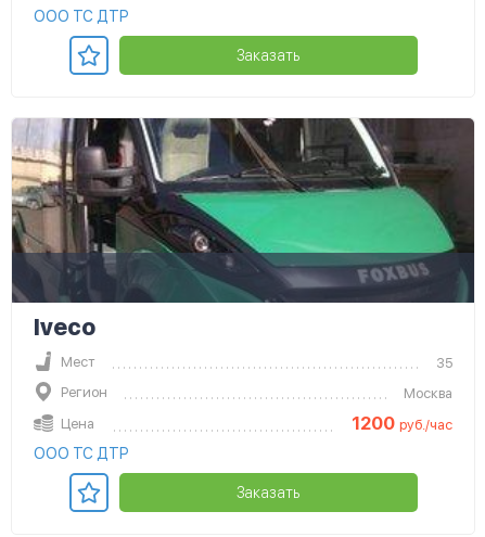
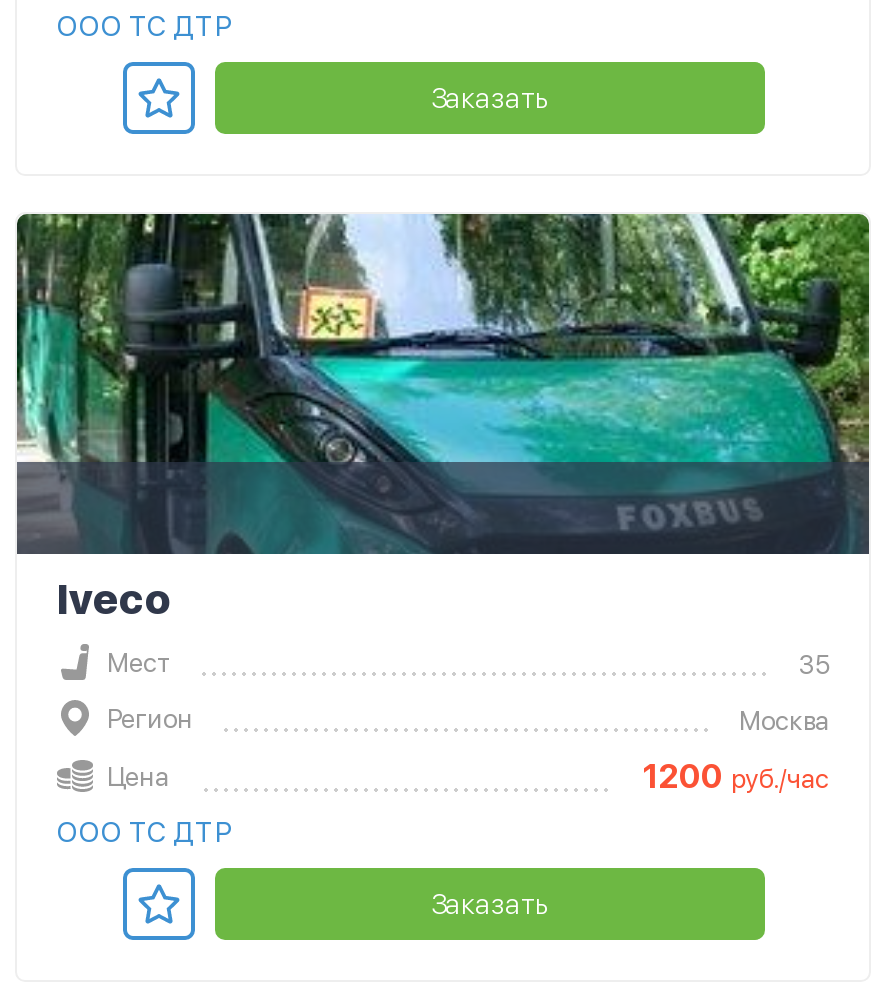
[11,117,474,303] [image] -> [15,212,869,554] [image]

